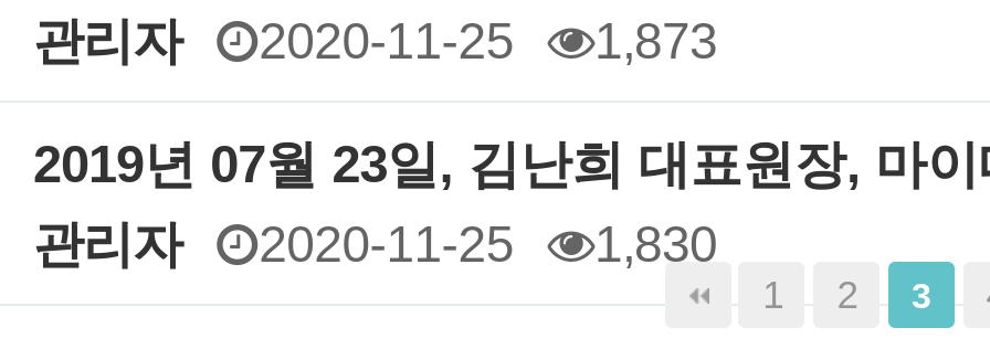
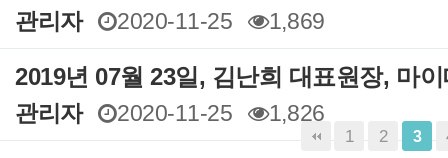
[33,11,717,68] 관리자 2020-11-25 1,873 -> [15,7,324,33] 관리자 2020-11-25 1,869
[33,214,717,272] 관리자 2020-11-25 1,830 -> [15,99,324,125] 관리자 2020-11-25 1,826

